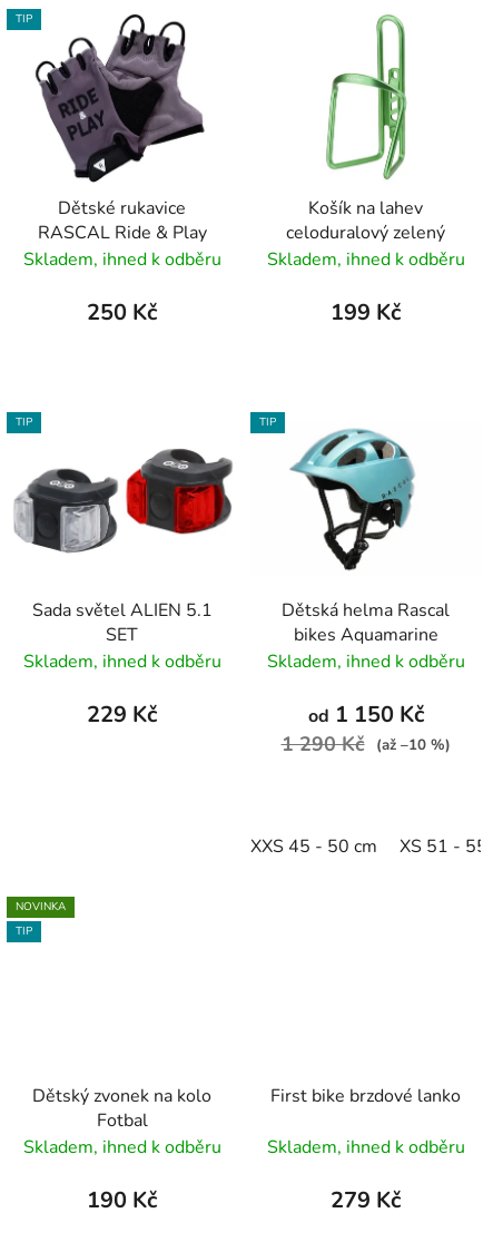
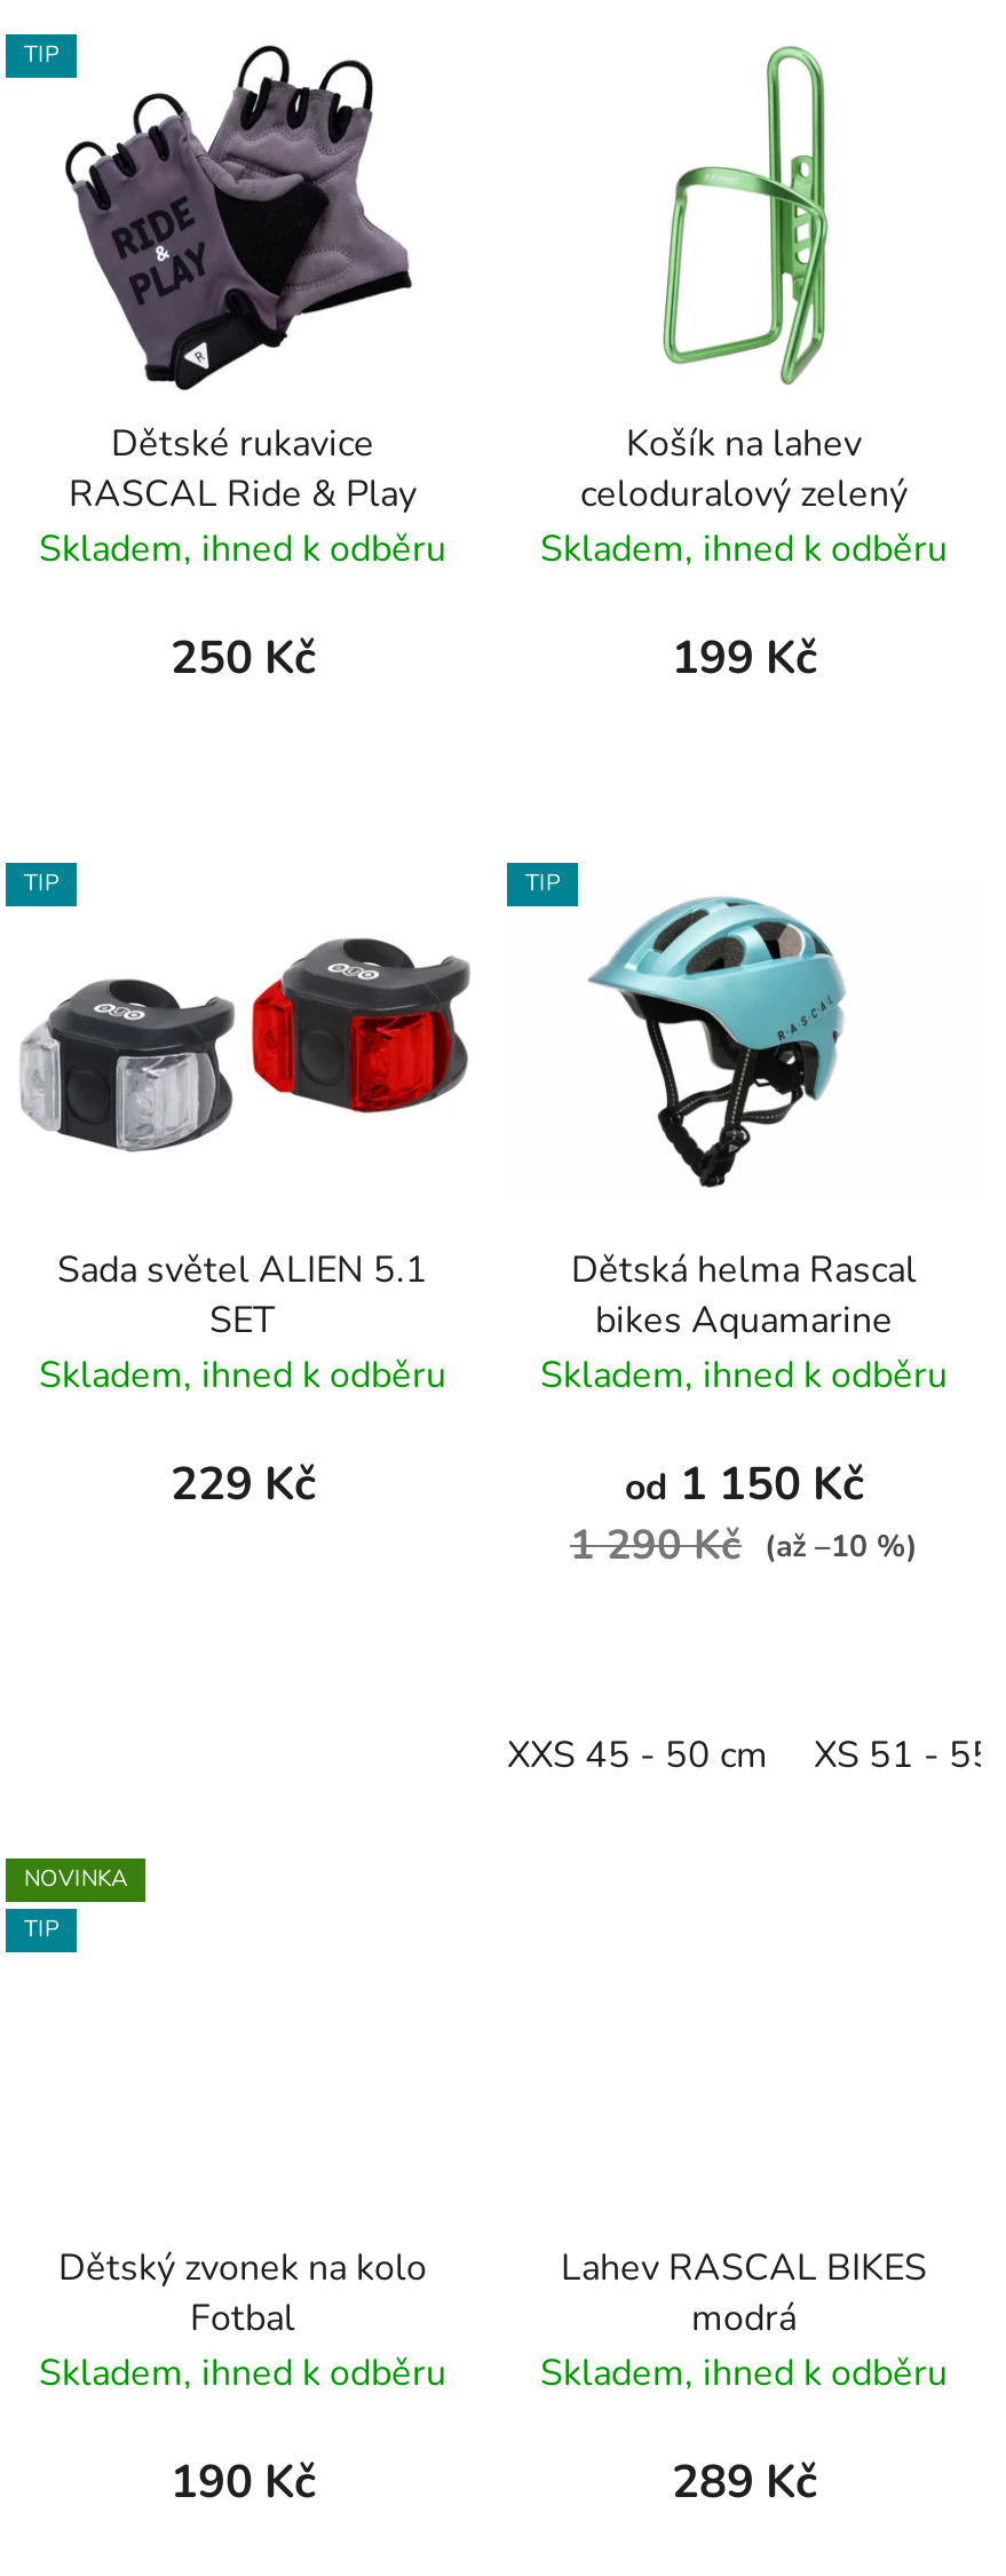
[270,1084,461,1108] First bike brzdové lanko -> [561,2243,927,2343] Lahev RASCAL BIKES | modrá
[331,1185,401,1215] 279 Kč -> [672,2451,816,2513] 289 Kč

